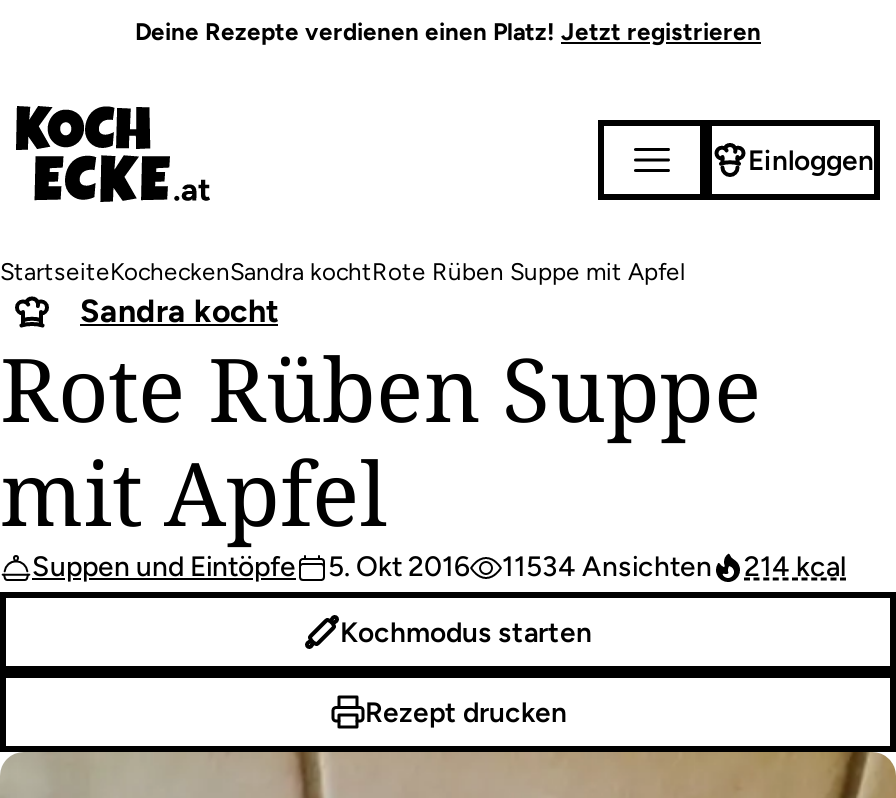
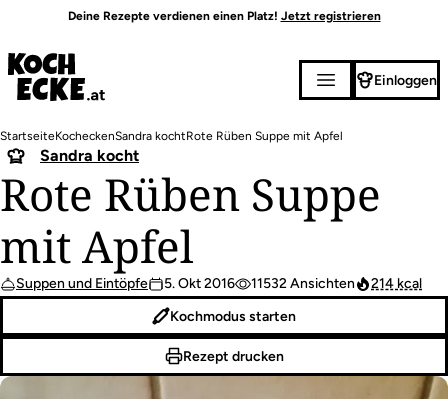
[32,550,846,584] Suppen und Eintöpfe 5. Okt 2016 11534 Ansichten 214 kcal -> [16,275,422,292] Suppen und Eintöpfe 5. Okt 2016 11532 Ansichten 214 kcal

